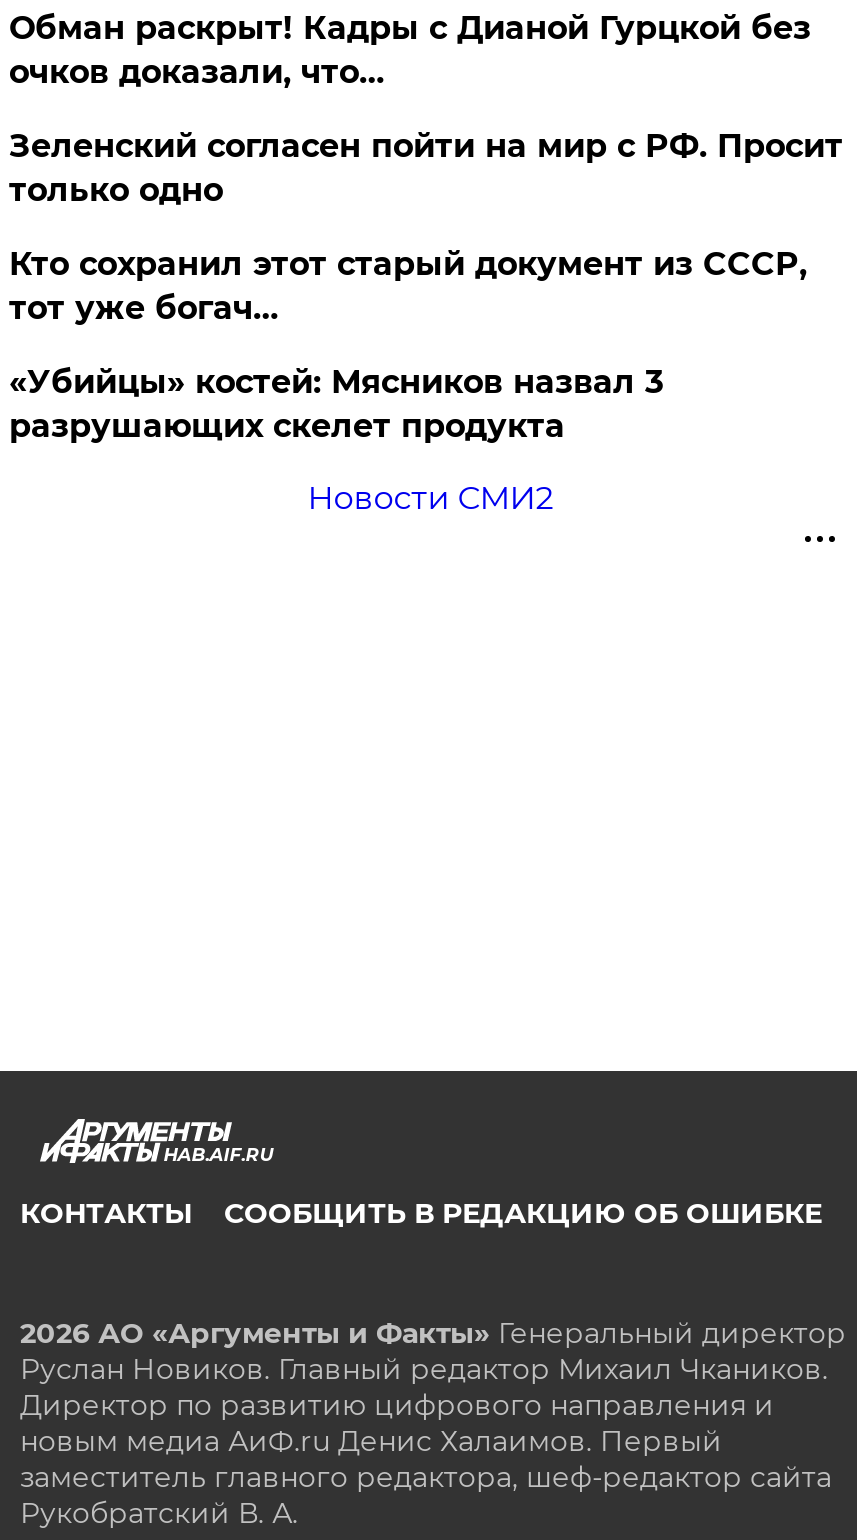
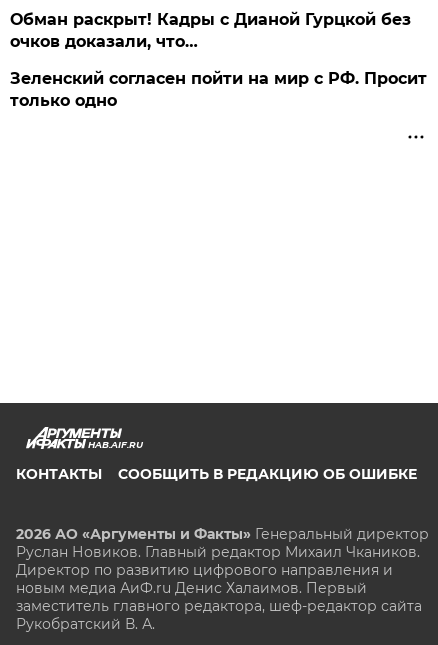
[9,245,807,517] Кто сохранил этот старый документ из СССР, | тот уже богач… | «Убийцы» костей: Мясников назвал 3 | разрушающих скелет продукта | Новости СМИ2 -> none

